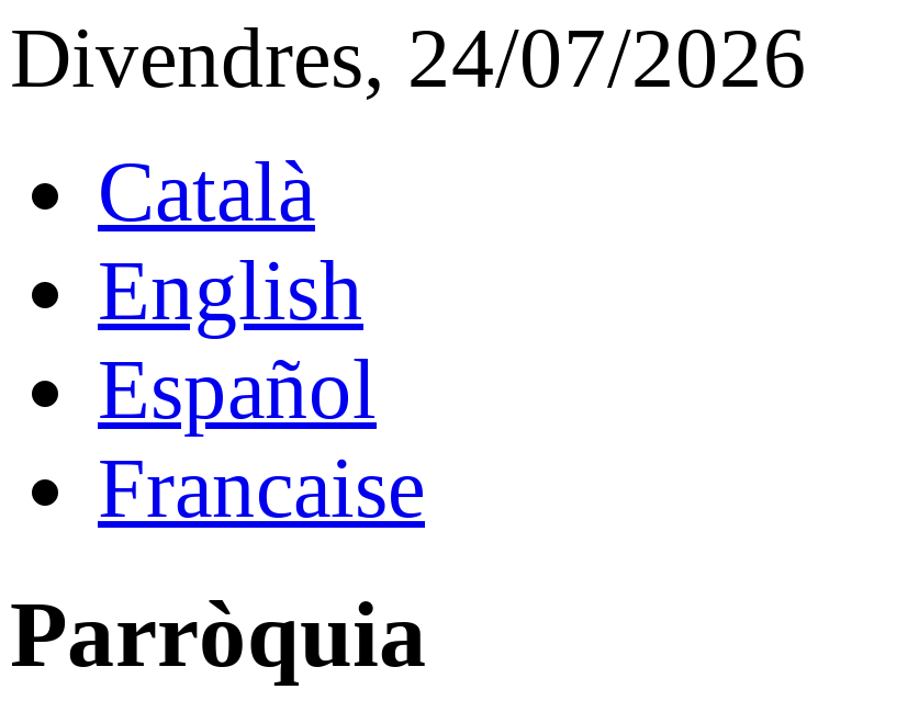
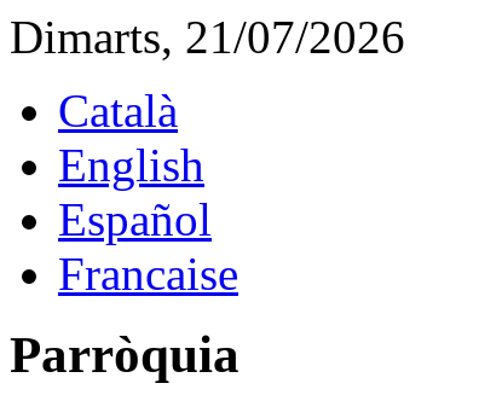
[10,10,807,104] Divendres, 24/07/2026 -> [10,11,405,63] Dimarts, 21/07/2026

